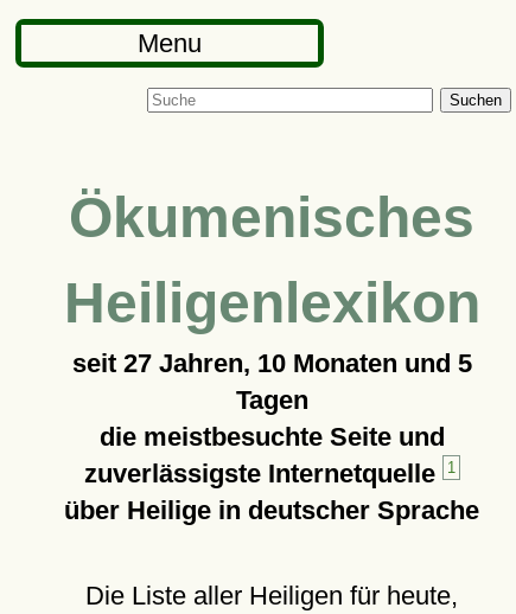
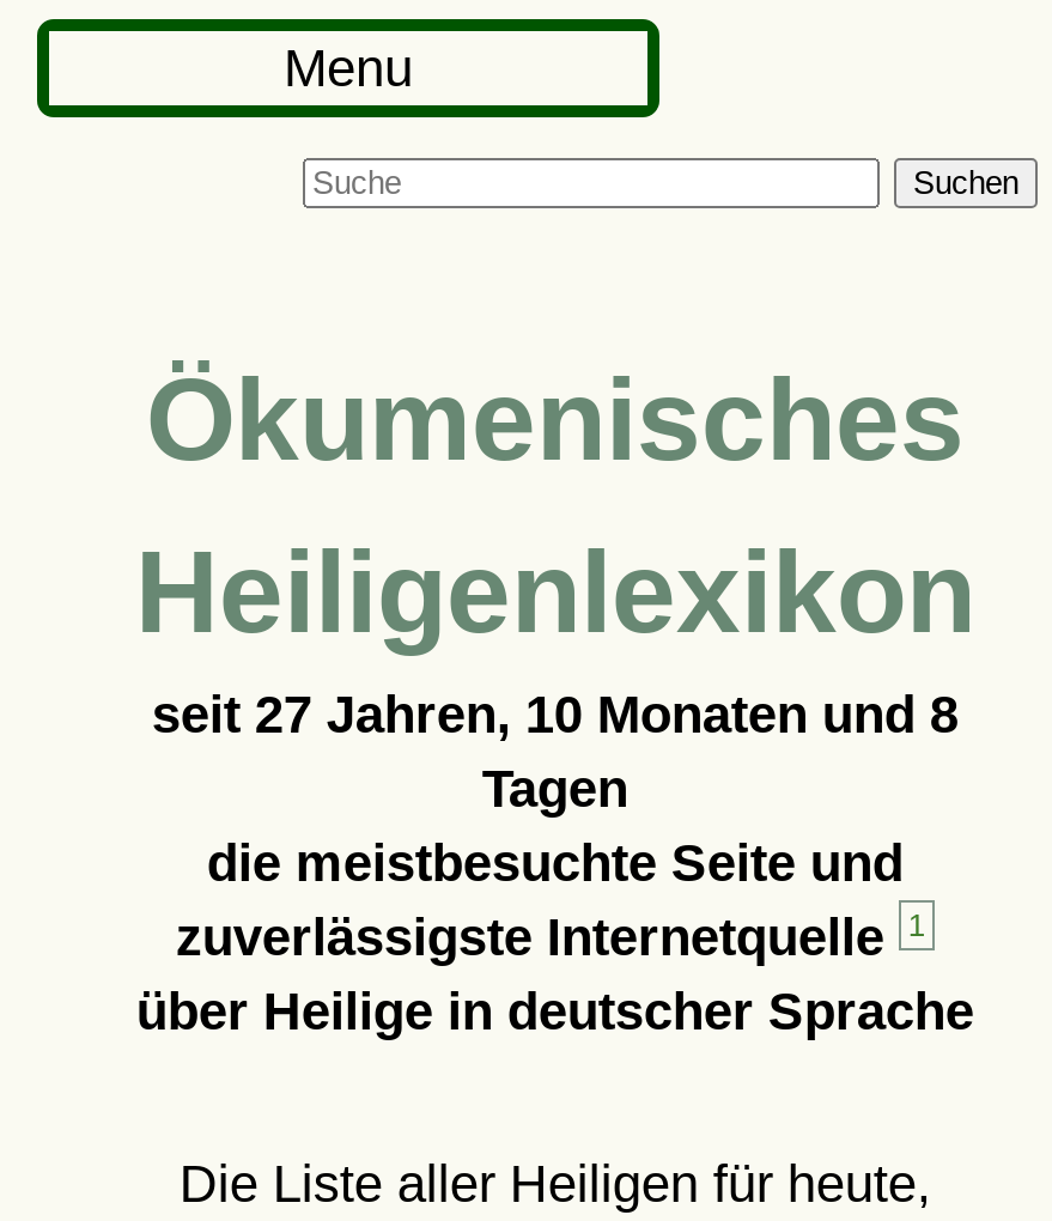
[72,348,472,378] seit 27 Jahren, 10 Monaten und 5 -> [152,685,958,745] seit 27 Jahren, 10 Monaten und 8

